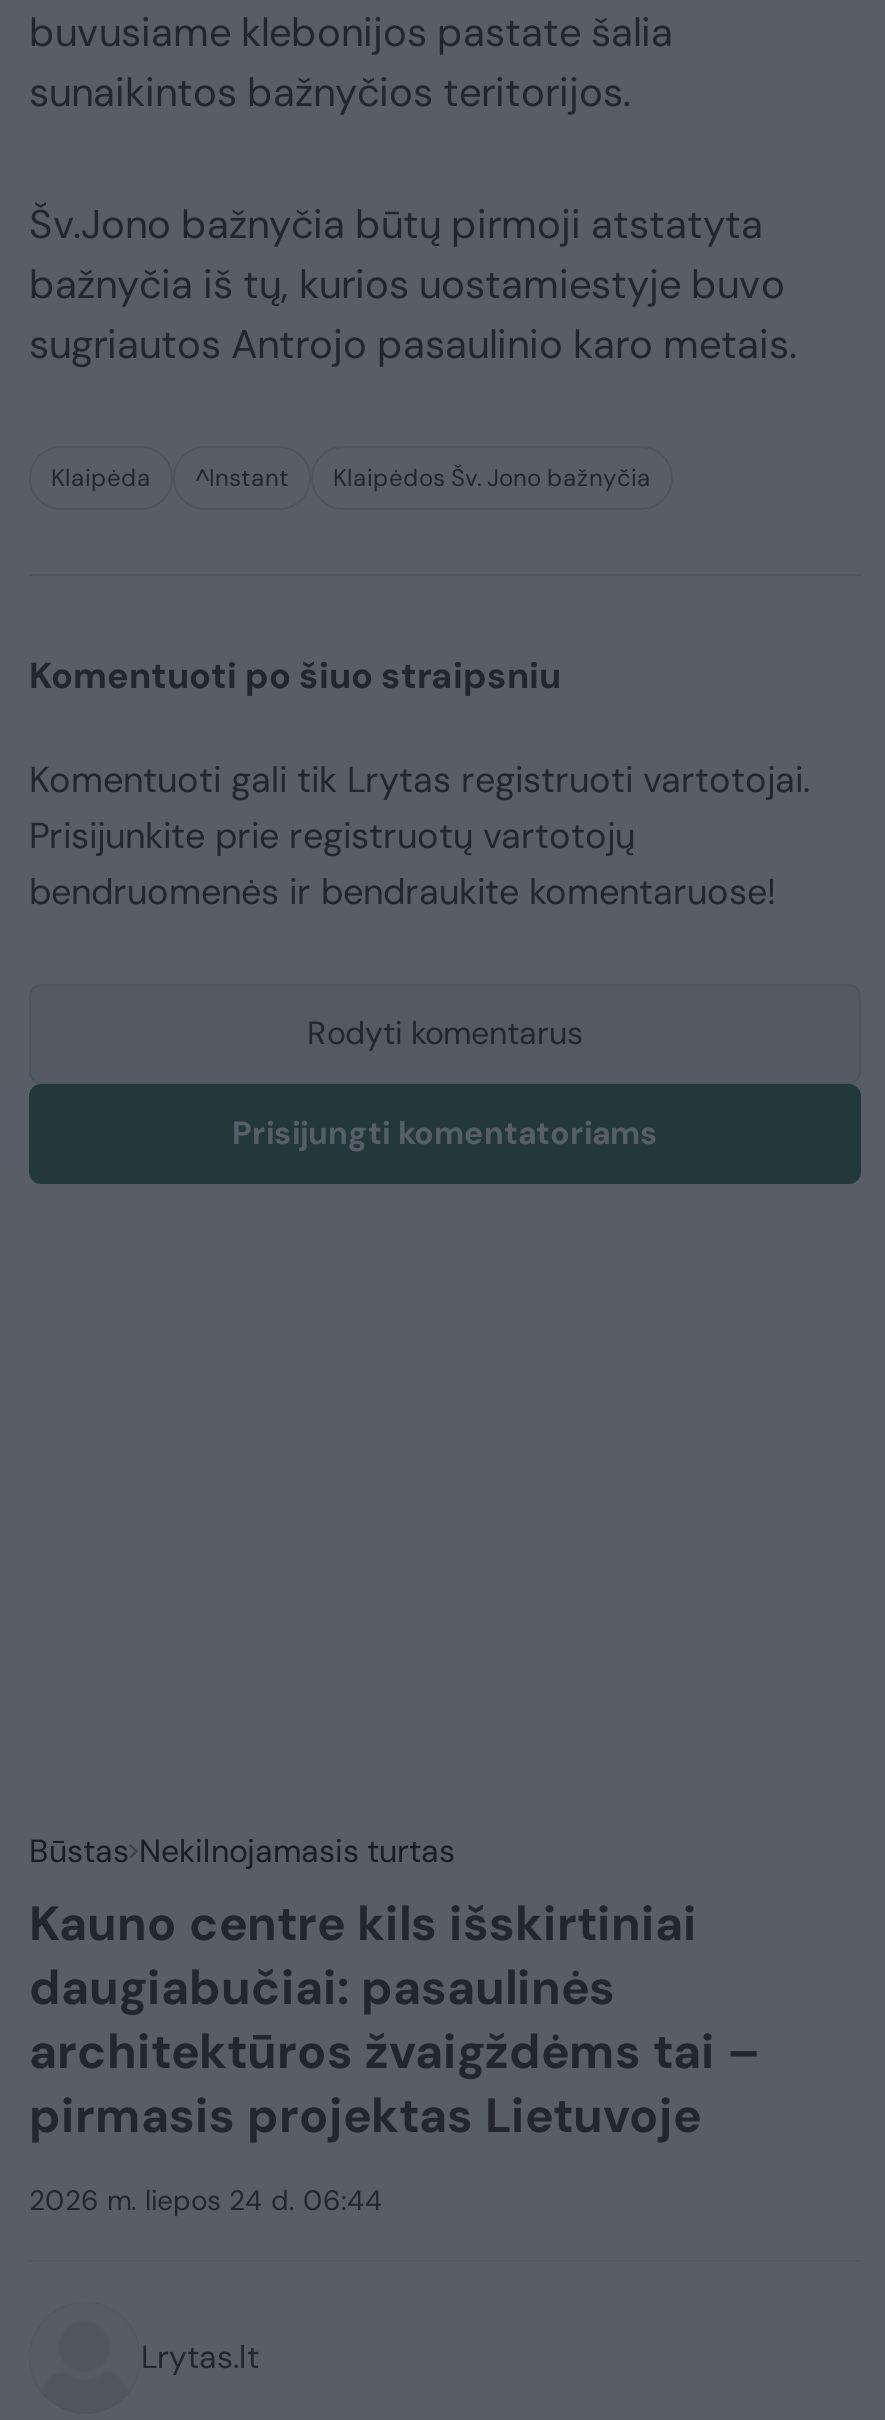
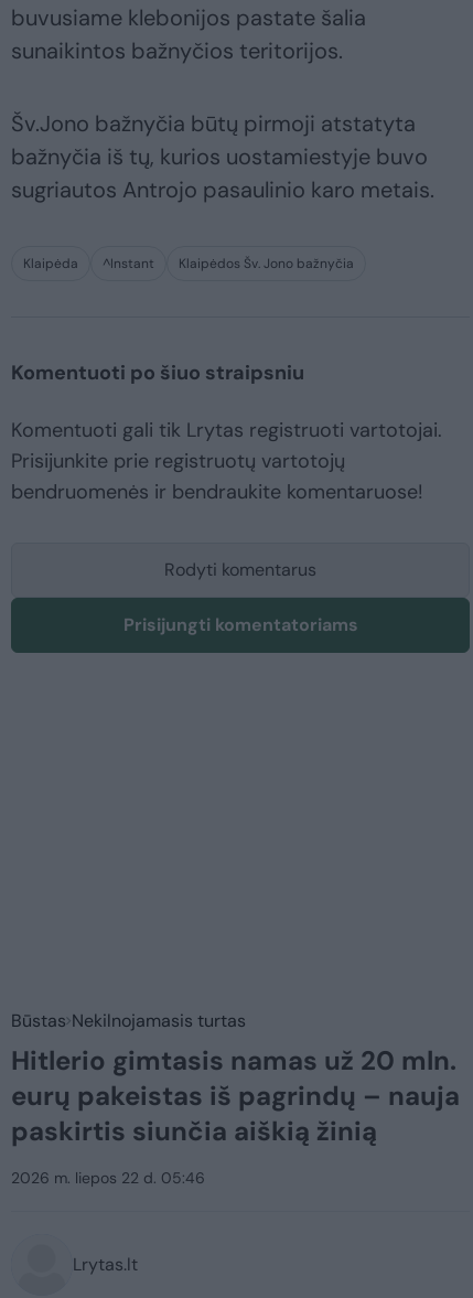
[29,1892,761,2146] Kauno centre kils išskirtiniai | daugiabučiai: pasaulinės | architektūros žvaigždėms tai – | pirmasis projektas Lietuvoje -> [11,1043,460,1148] Hitlerio gimtasis namas už 20 mln. | eurų pakeistas iš pagrindų – nauja | paskirtis siunčia aiškią žinią
[29,2182,383,2218] 2026 m. liepos 24 d. 06:44 -> [11,1168,205,1188] 2026 m. liepos 22 d. 05:46

